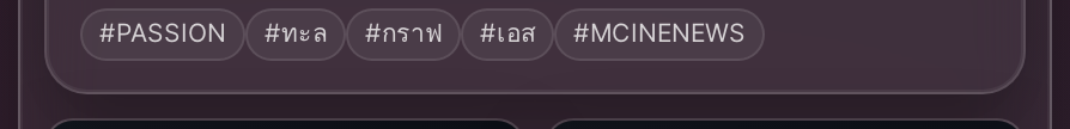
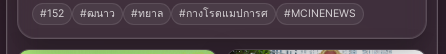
[99,18,535,49] #PASSION | #ทะล | #กราฟ | #เอส -> [40,7,268,20] #152 | #ฒนาว | #ทยาล | #กางโรดแมปการศ

